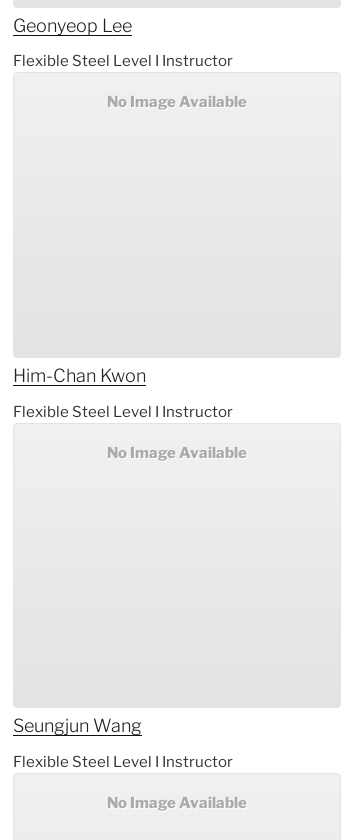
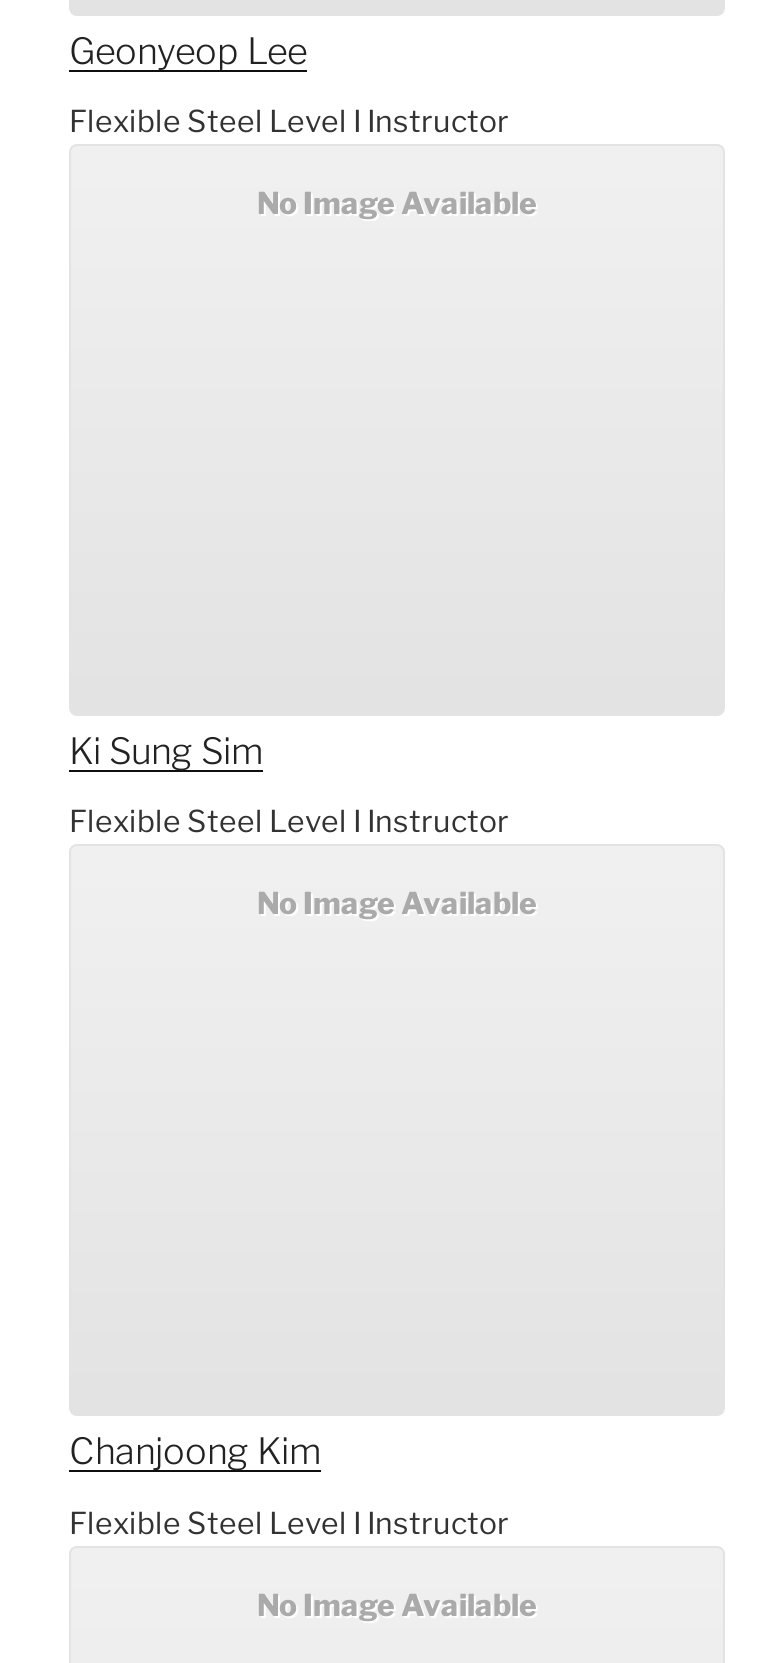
[13,365,146,386] Him-Chan Kwon -> [69,730,263,772] Ki Sung Sim
[13,715,142,736] Seungjun Wang -> [69,1431,321,1473] Chanjoong Kim

